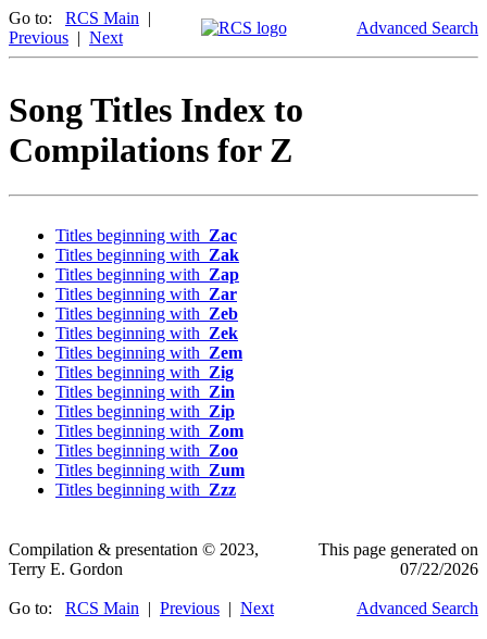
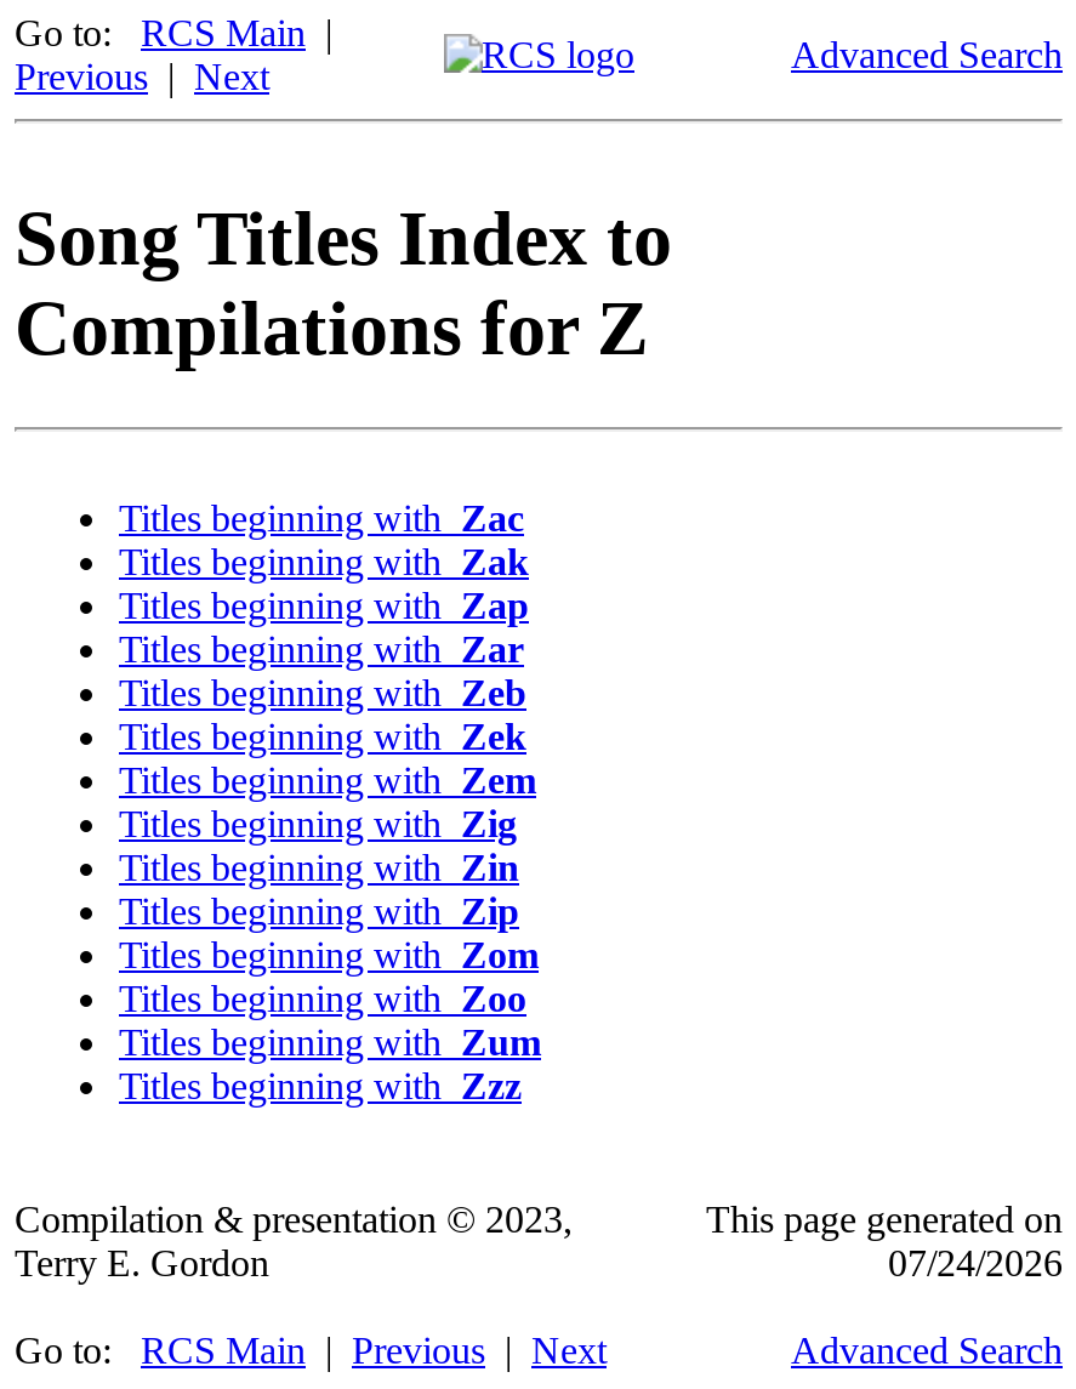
[400,560,478,578] 07/22/2026 -> [888,1242,1063,1283] 07/24/2026

